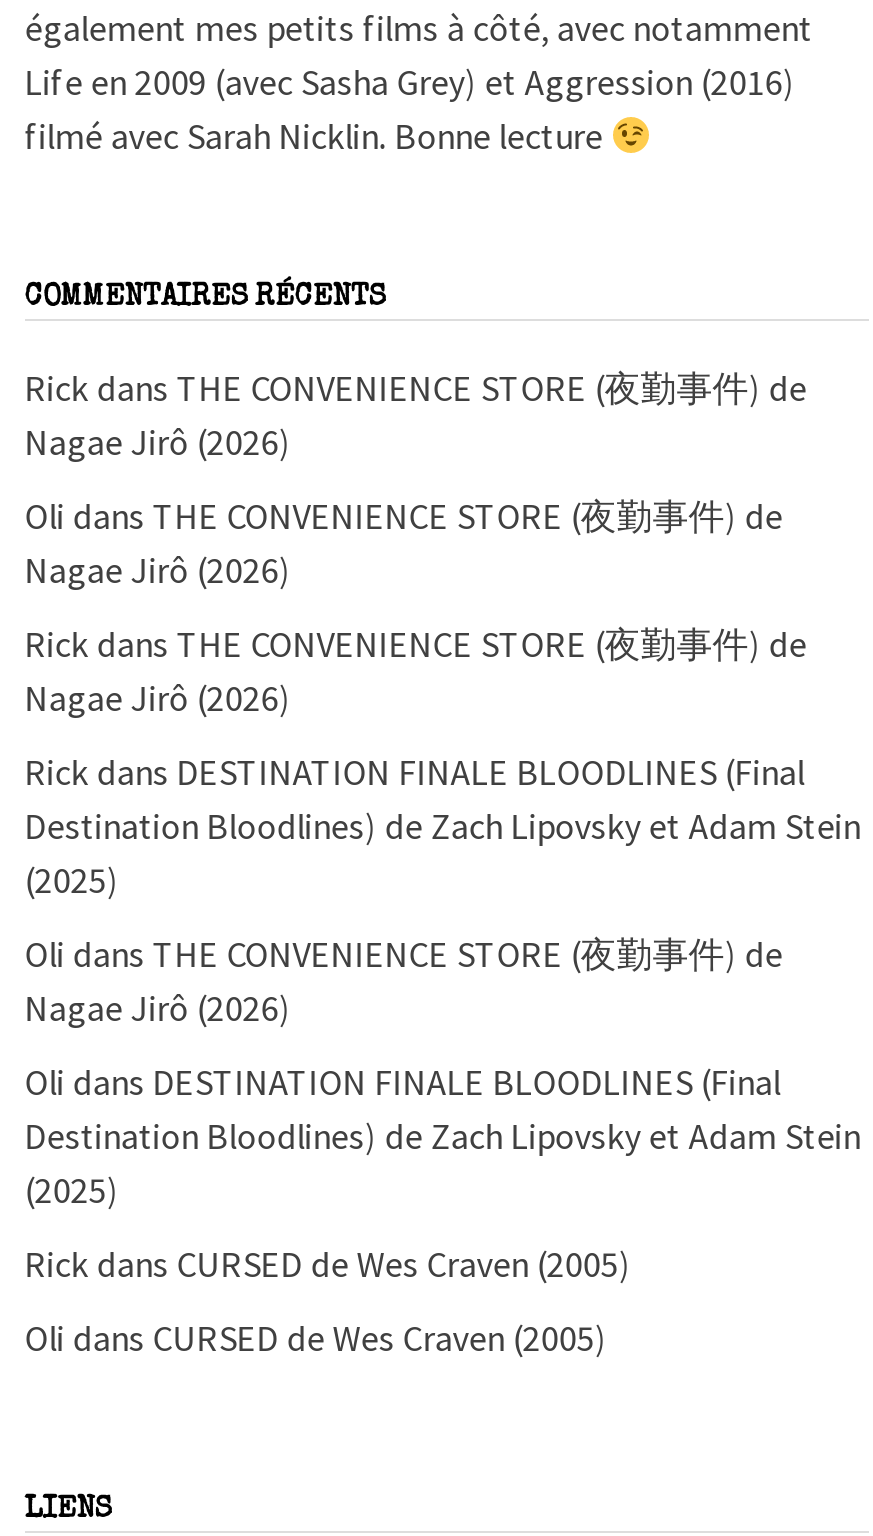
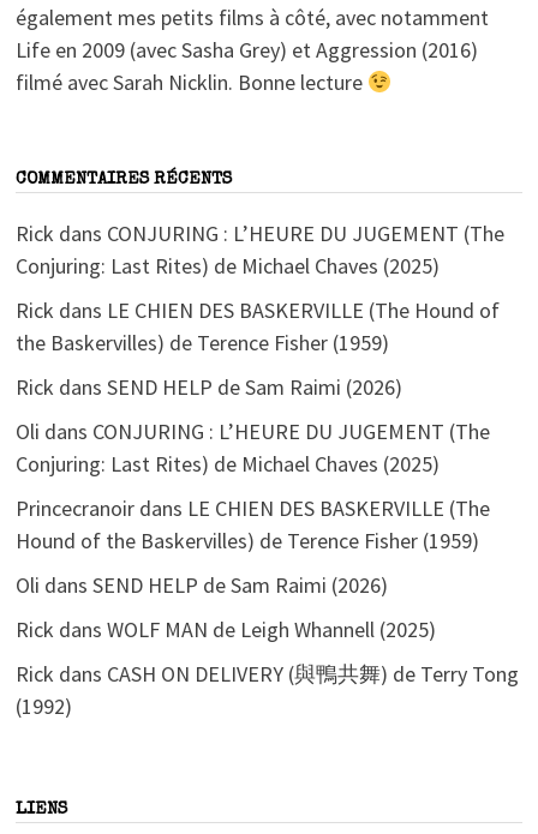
[25,365,807,465] Rick dans THE CONVENIENCE STORE (夜勤事件) de | Nagae Jirô (2026) -> [15,219,504,279] Rick dans CONJURING : L’HEURE DU JUGEMENT (The | Conjuring: Last Rites) de Michael Chaves (2025)
[25,493,783,593] Oli dans THE CONVENIENCE STORE (夜勤事件) de | Nagae Jirô (2026) -> [15,296,499,356] Rick dans LE CHIEN DES BASKERVILLE (The Hound of | the Baskervilles) de Terence Fisher (1959)
[25,621,807,721] Rick dans THE CONVENIENCE STORE (夜勤事件) de | Nagae Jirô (2026) -> [15,373,402,400] Rick dans SEND HELP de Sam Raimi (2026)
[25,749,861,903] Rick dans DESTINATION FINALE BLOODLINES (Final | Destination Bloodlines) de Zach Lipovsky et Adam Stein | (2025) -> [15,417,490,477] Oli dans CONJURING : L’HEURE DU JUGEMENT (The | Conjuring: Last Rites) de Michael Chaves (2025)
[25,931,783,1031] Oli dans THE CONVENIENCE STORE (夜勤事件) de | Nagae Jirô (2026) -> [15,494,490,554] Princecranoir dans LE CHIEN DES BASKERVILLE (The | Hound of the Baskervilles) de Terence Fisher (1959)
[25,1059,861,1213] Oli dans DESTINATION FINALE BLOODLINES (Final | Destination Bloodlines) de Zach Lipovsky et Adam Stein | (2025) -> [15,571,388,598] Oli dans SEND HELP de Sam Raimi (2026)
[25,1241,631,1287] Rick dans CURSED de Wes Craven (2005) -> [15,615,436,643] Rick dans WOLF MAN de Leigh Whannell (2025)
[25,1315,607,1361] Oli dans CURSED de Wes Craven (2005) -> [15,660,519,720] Rick dans CASH ON DELIVERY (與鴨共舞) de Terry Tong | (1992)

